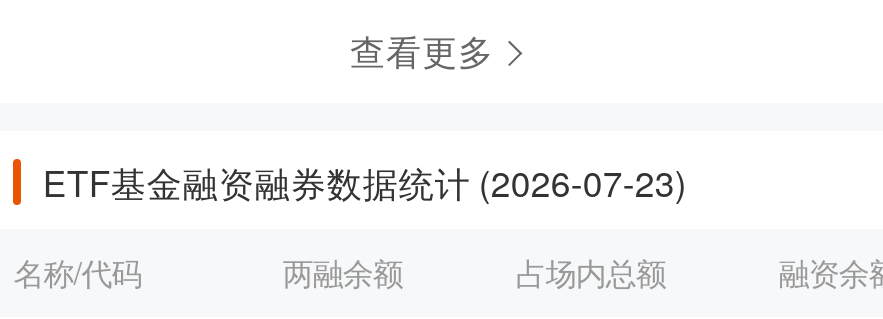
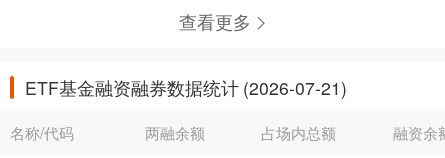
[43,156,687,206] ETF基金融资融券数据统计 (2026-07-23) -> [25,74,347,99] ETF基金融资融券数据统计 (2026-07-21)

